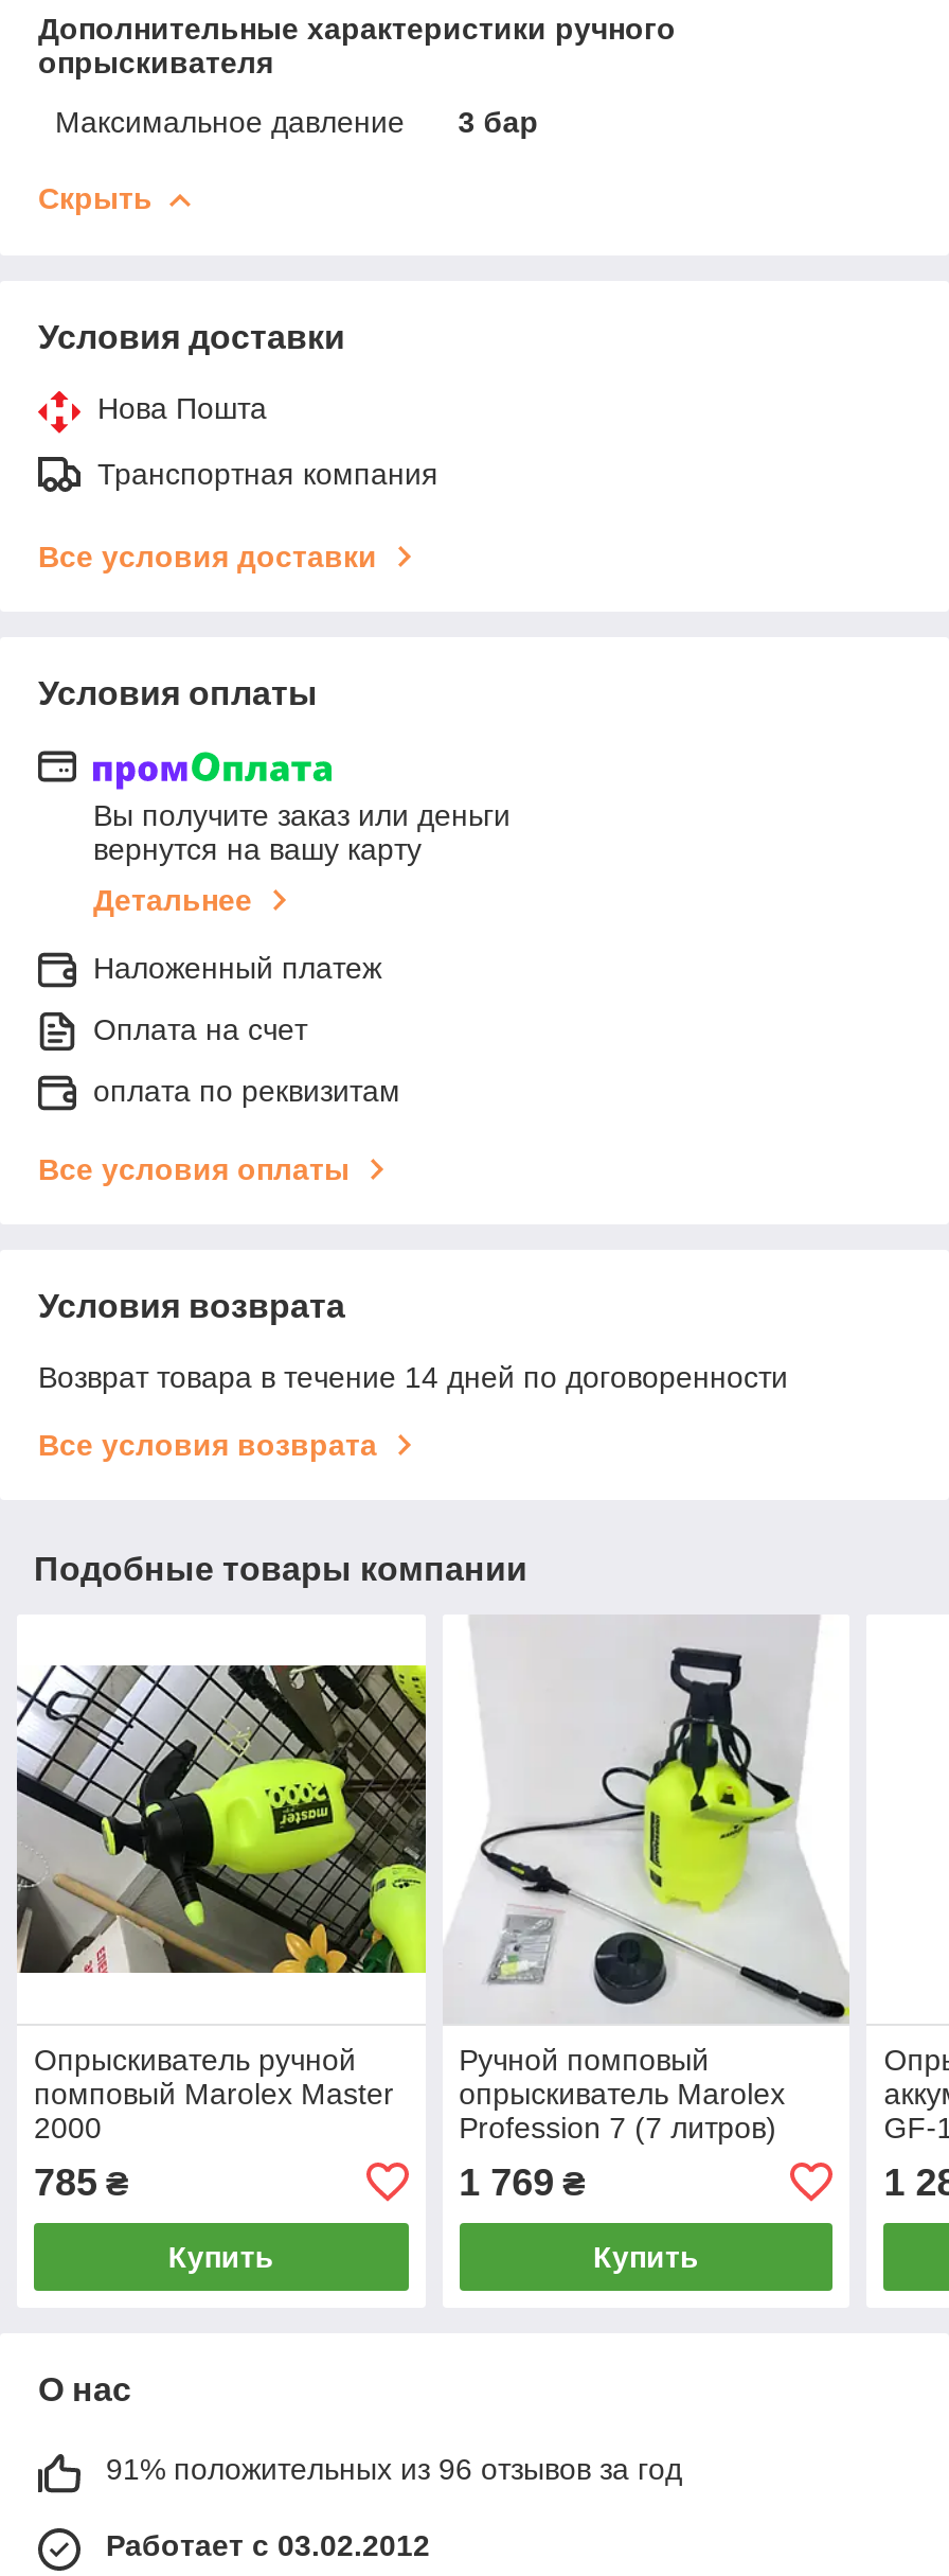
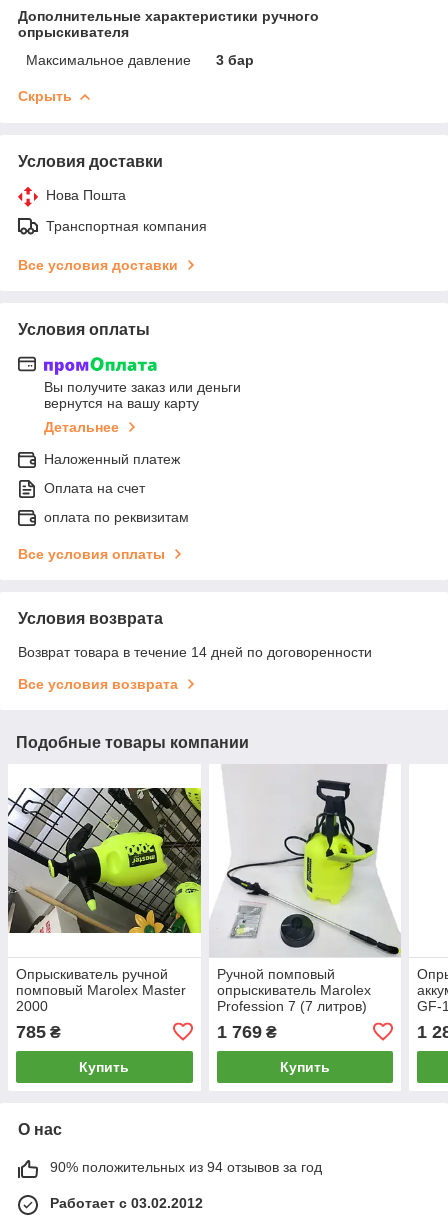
[106,2452,682,2485] 91% положительных из 96 отзывов за год -> [50,1159,322,1175] 90% положительных из 94 отзывов за год

